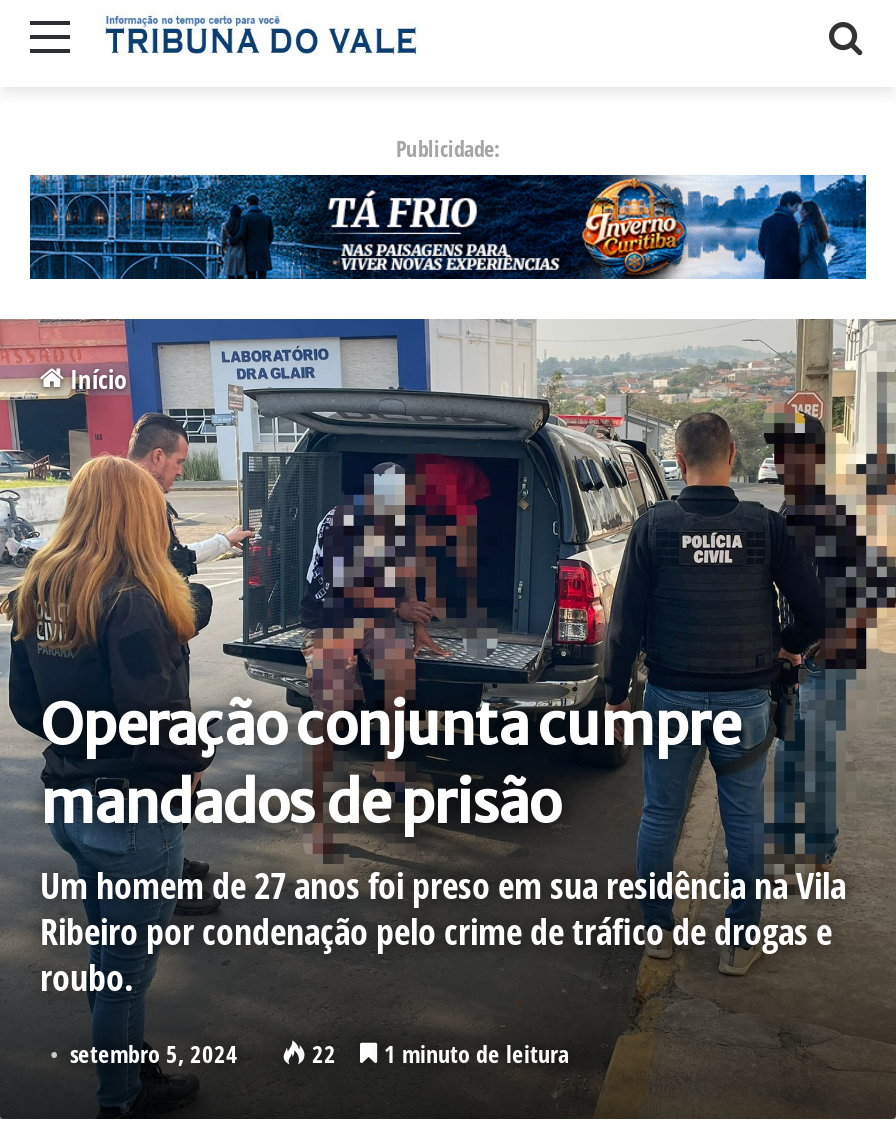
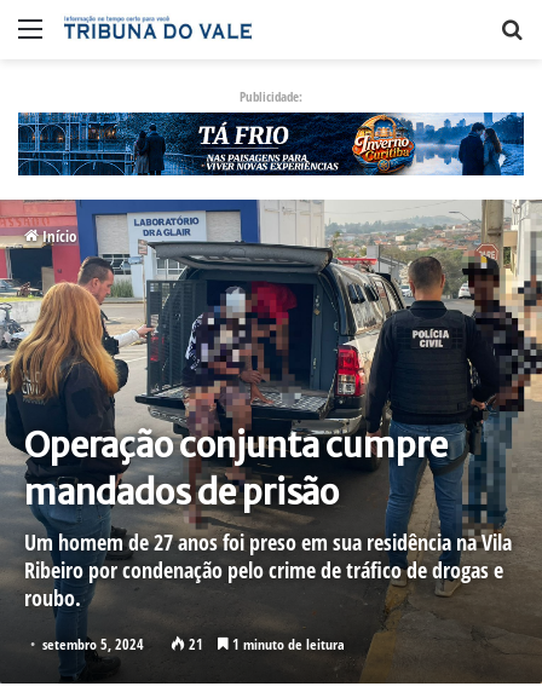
[70,1037,570,1071] setembro 5, 2024 22 1 minuto de leitura -> [42,634,345,654] setembro 5, 2024 21 1 minuto de leitura

